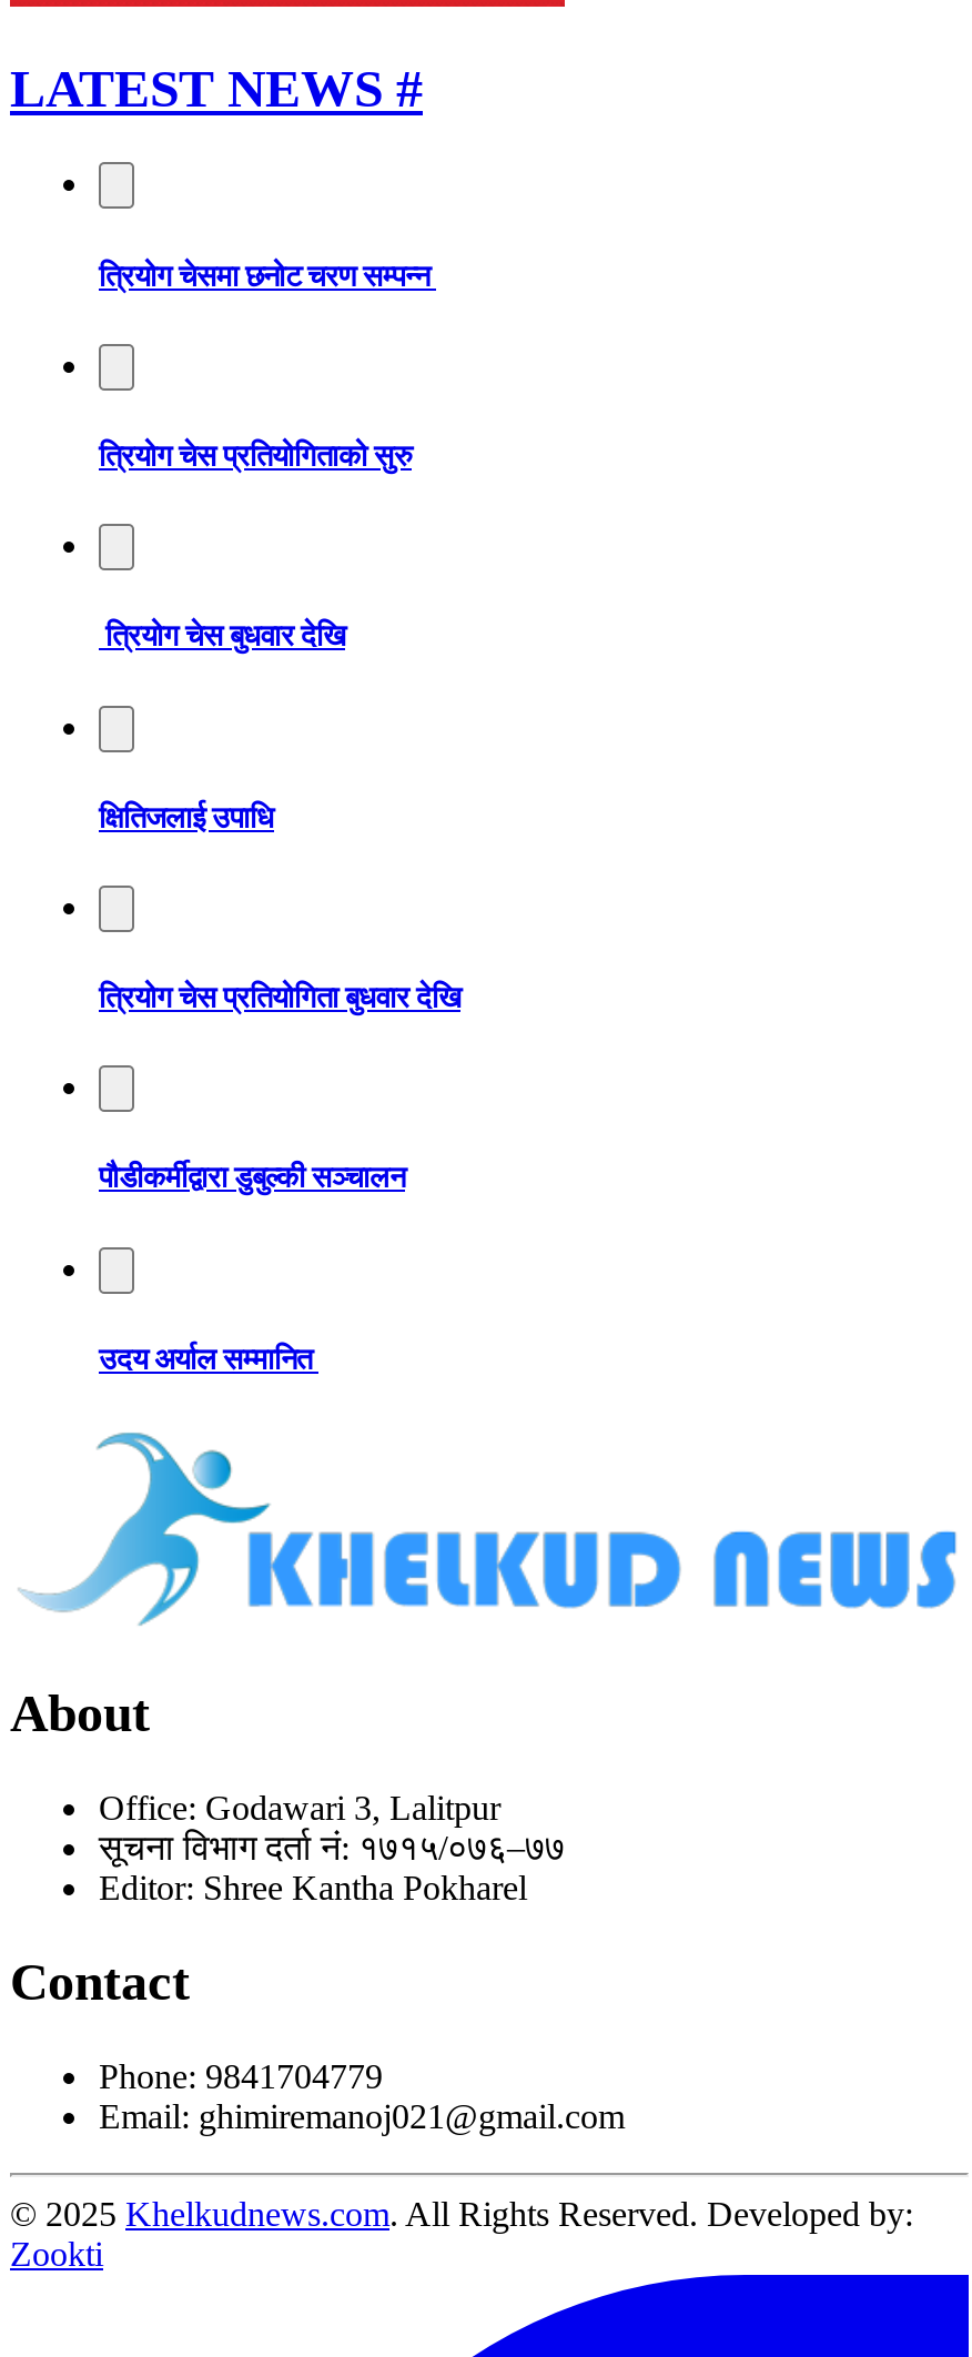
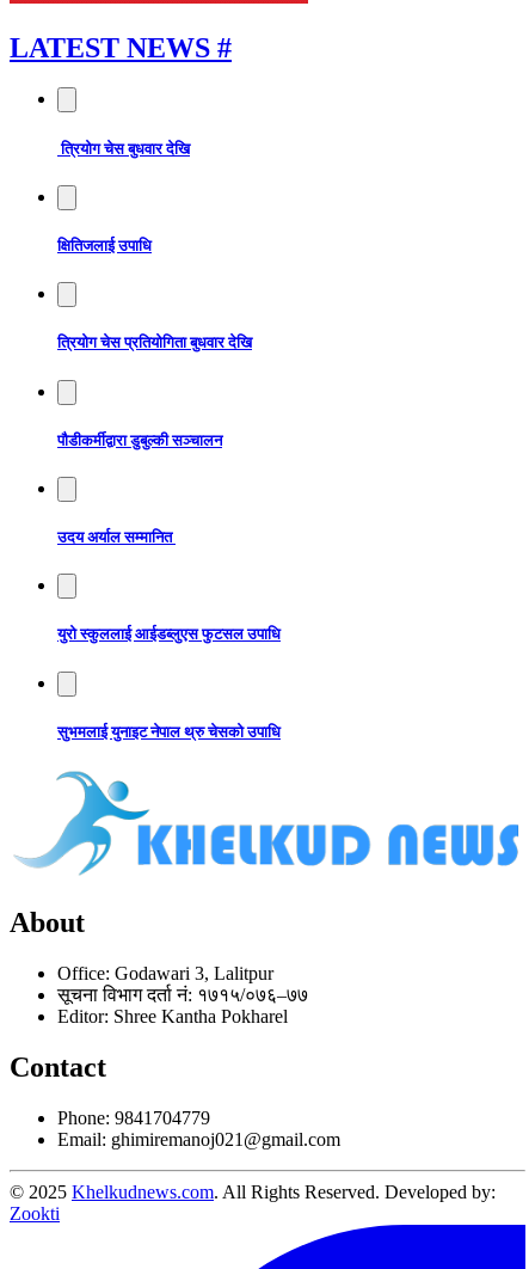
[99,259,436,292] त्रियोग चेसमा छनोट चरण सम्पन्न -> none
[99,439,412,473] त्रियोग चेस प्रतियोगिताको सुरु -> none
moved [99,620,460,1375] -> [57,139,252,546]: त्रियोग चेस बुधवार देखि | क्षितिजलाई उपाधि | त्रियोग चेस प्रतियोगिता बुधवार देखि | पौडीकर्मीद्वारा डुबुल्की सञ्चालन | उदय अर्याल सम्मानित
none -> [57,625,281,643] युरो स्कुललाई आईडब्लुएस फुटसल उपाधि
none -> [57,723,281,740] सुभमलाई युनाइट नेपाल थ्रु चेसको उपाधि

